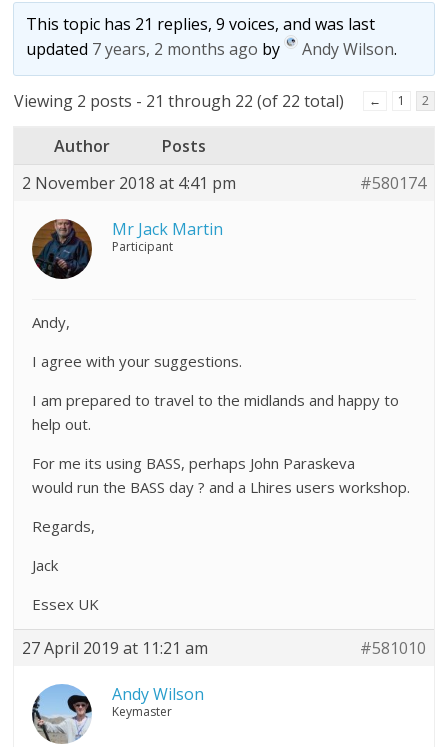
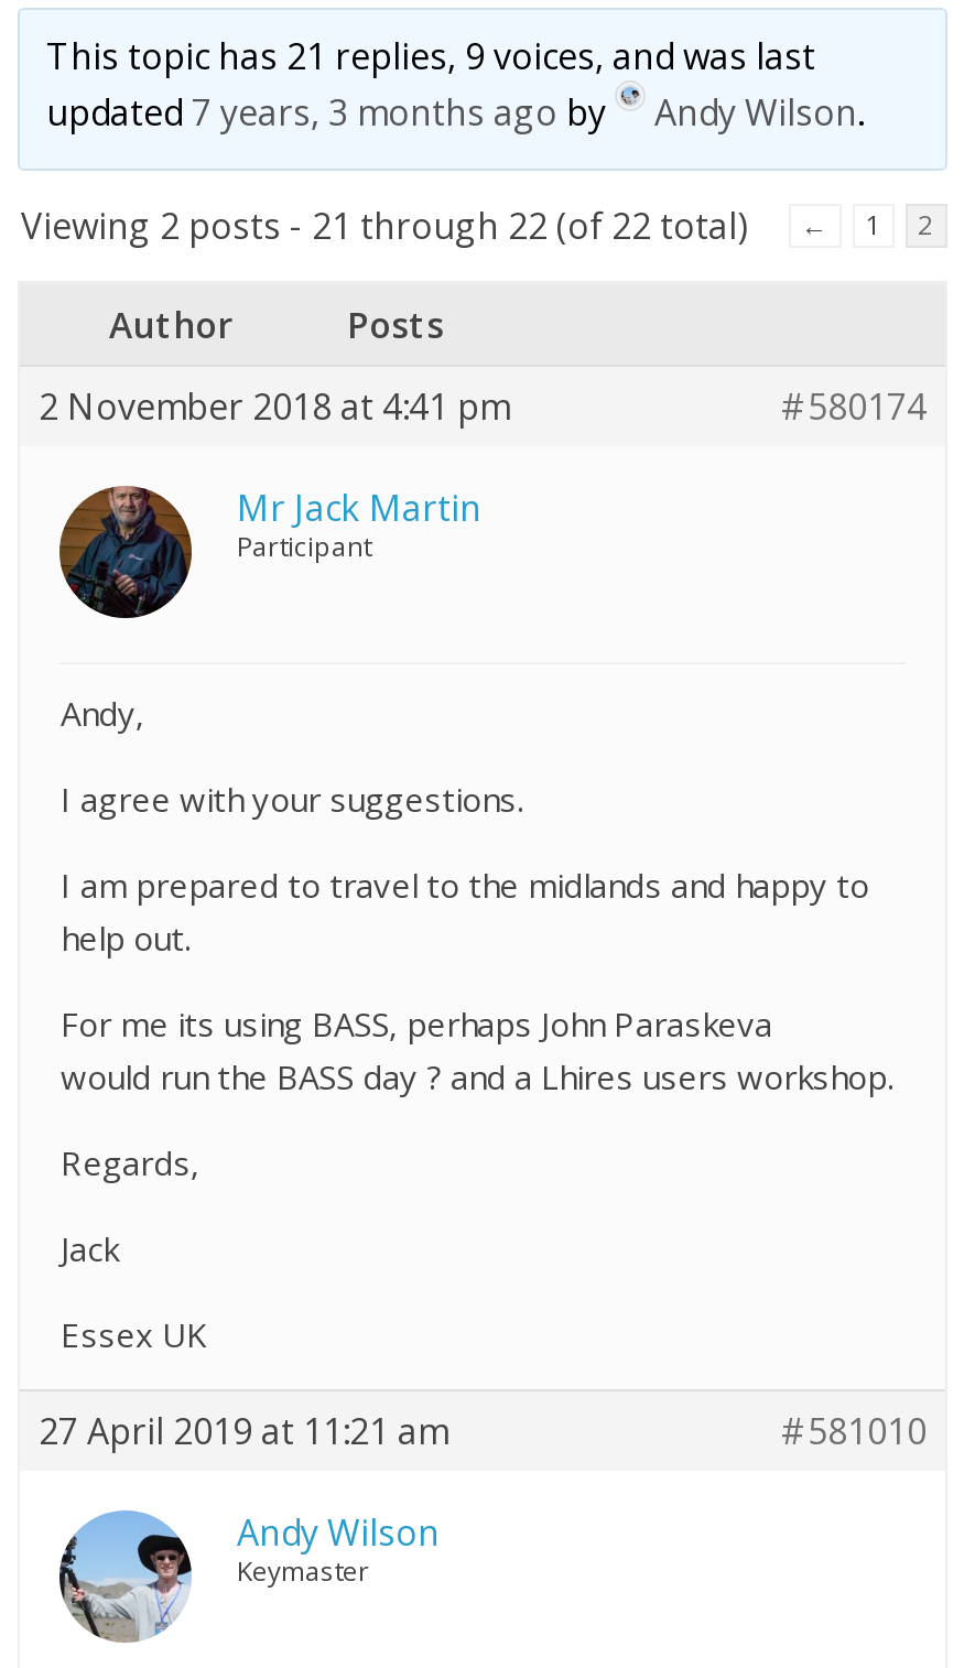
[26,38,284,60] updated 7 years, 2 months ago by -> [46,88,615,136] updated 7 years, 3 months ago by

